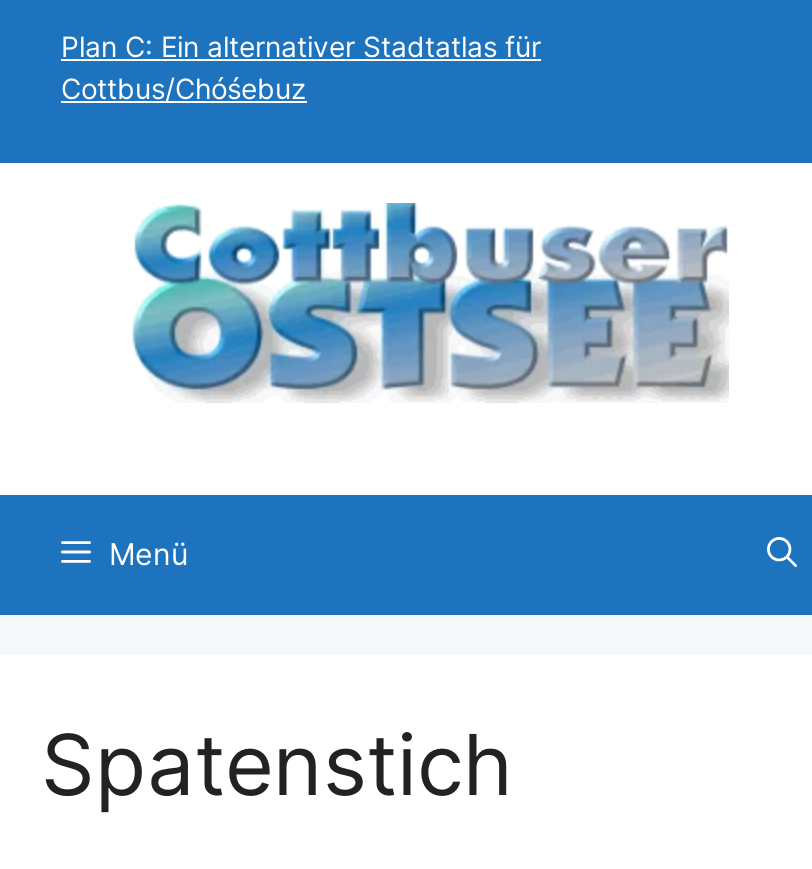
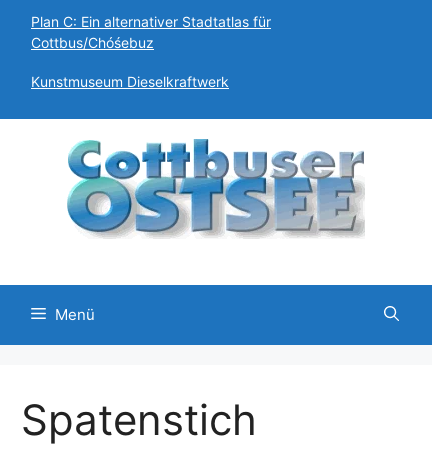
none -> [31,72,229,89] Kunstmuseum Dieselkraftwerk

